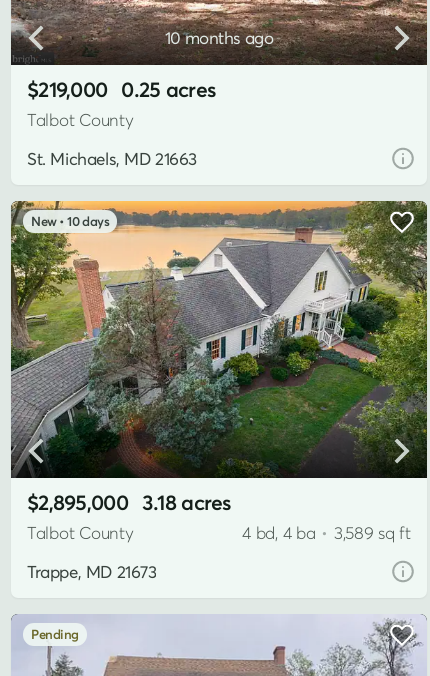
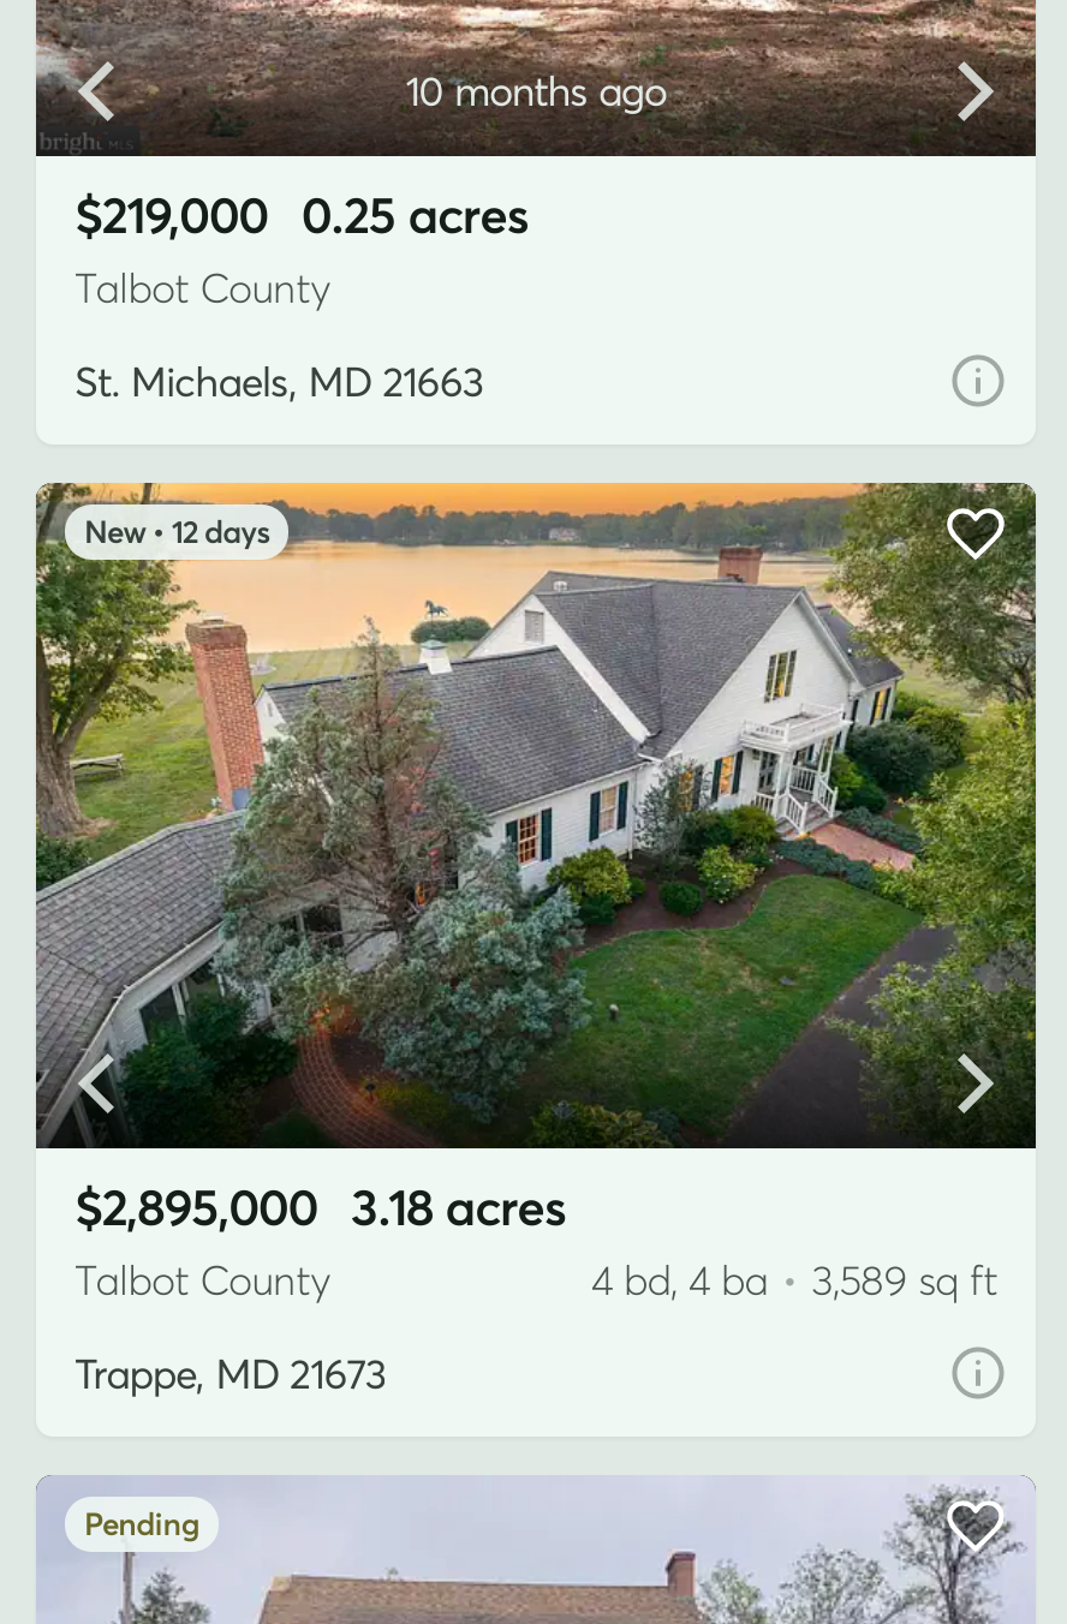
[67,213,109,229] 10 days -> [172,512,270,550] 12 days

